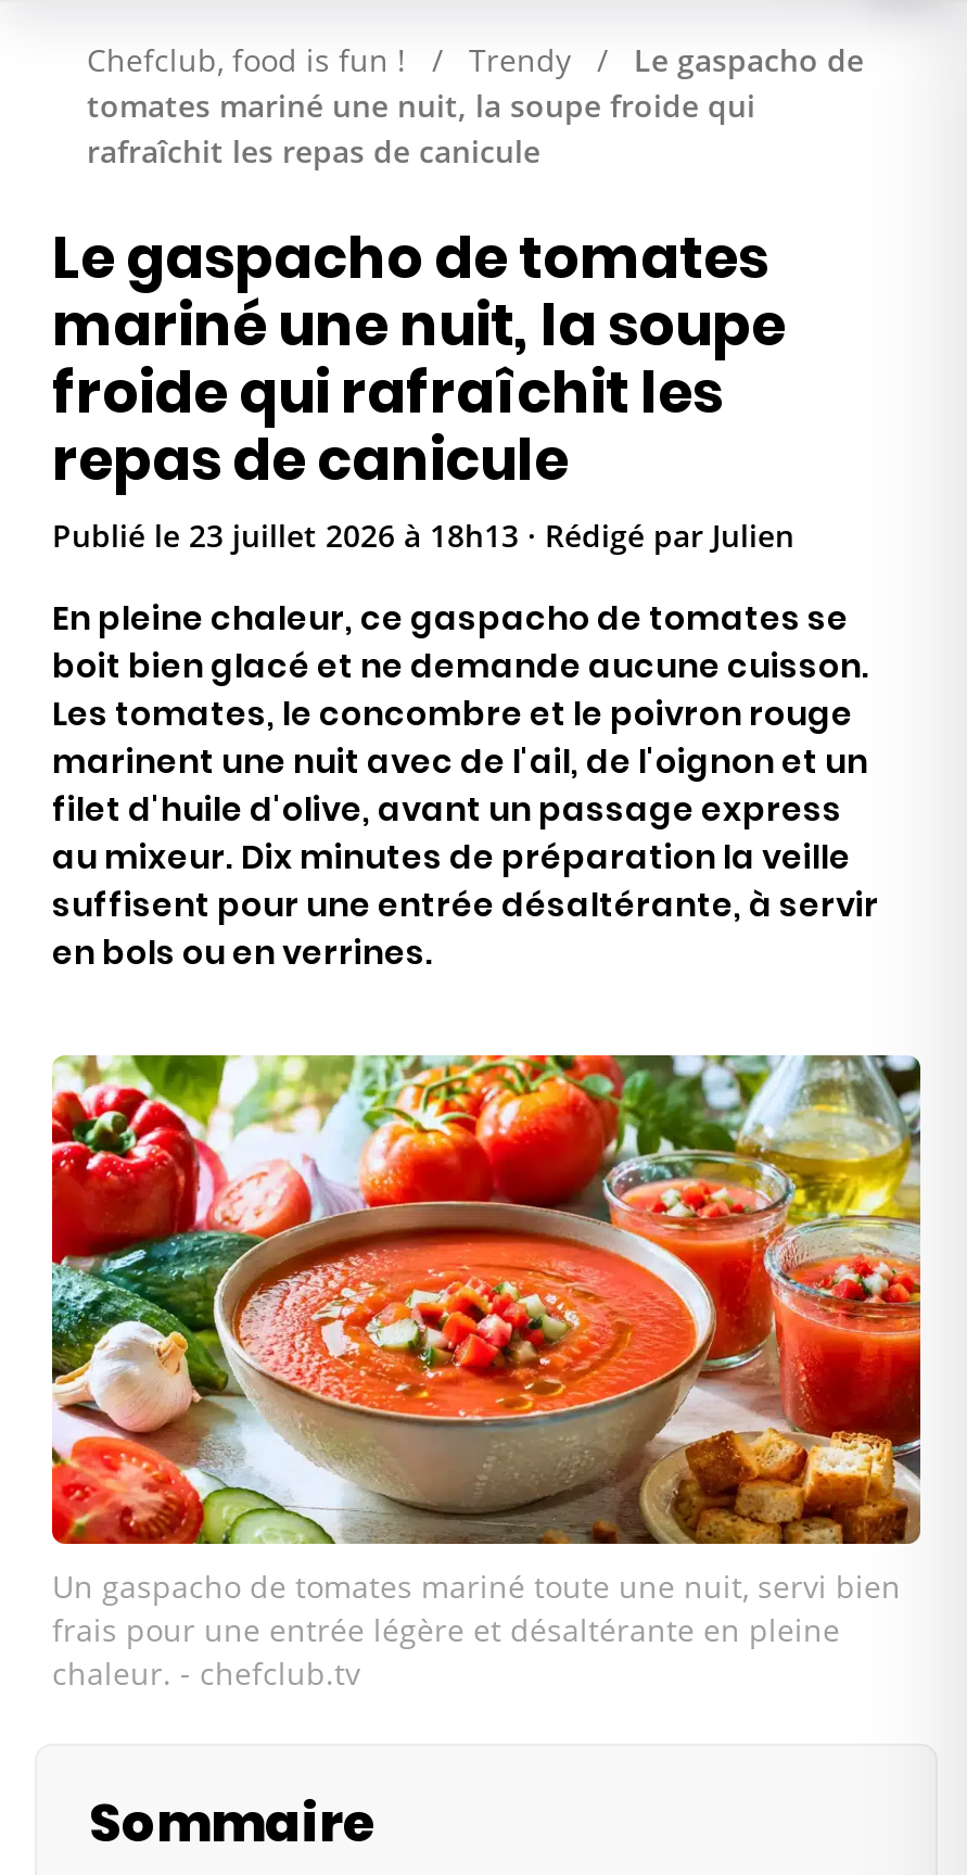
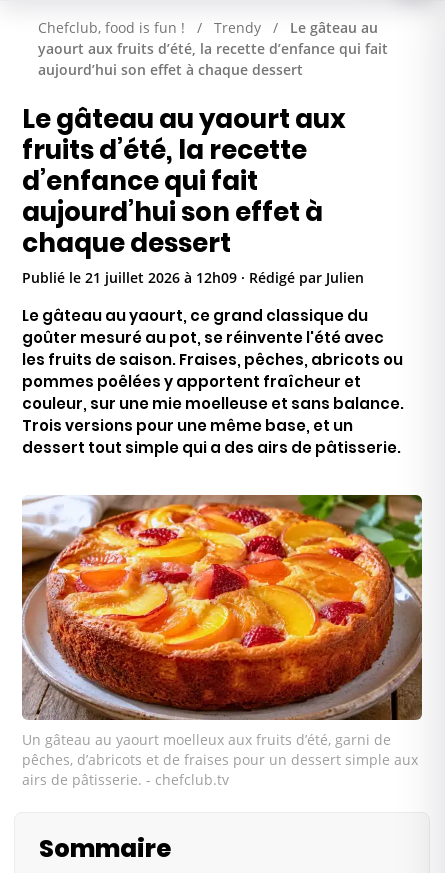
[87,39,864,172] Le gaspacho de | tomates mariné une nuit, la soupe froide qui | rafraîchit les repas de canicule -> [38,18,388,79] Le gâteau au | yaourt aux fruits d’été, la recette d’enfance qui fait | aujourd’hui son effet à chaque dessert
[52,220,794,556] Le gaspacho de tomates | mariné une nuit, la soupe | froide qui rafraîchit les | repas de canicule | Publié le 23 juillet 2026 à 18h13 · Rédigé par Julien -> [22,101,364,287] Le gâteau au yaourt aux | fruits d’été, la recette | d’enfance qui fait | aujourd’hui son effet à | chaque dessert | Publié le 21 juillet 2026 à 12h09 · Rédigé par Julien
[52,595,879,975] En pleine chaleur, ce gaspacho de tomates se | boit bien glacé et ne demande aucune cuisson. | Les tomates, le concombre et le poivron rouge | marinent une nuit avec de l'ail, de l'oignon et un | filet d'huile d'olive, avant un passage express | au mixeur. Dix minutes de préparation la veille | suffisent pour une entrée désaltérante, à servir | en bols ou en verrines. -> [22,305,404,458] Le gâteau au yaourt, ce grand classique du | goûter mesuré au pot, se réinvente l'été avec | les fruits de saison. Fraises, pêches, abricots ou | pommes poêlées y apportent fraîcheur et | couleur, sur une mie moelleuse et sans balance. | Trois versions pour une même base, et un | dessert tout simple qui a des airs de pâtisserie.
[50,1053,923,1694] [image] | Un gaspacho de tomates mariné toute une nuit, servi bien | frais pour une entrée légère et désaltérante en pleine | chaleur. - chefclub.tv -> [21,494,423,789] [image] | Un gâteau au yaourt moelleux aux fruits d’été, garni de | pêches, d’abricots et de fraises pour un dessert simple aux | airs de pâtisserie. - chefclub.tv

